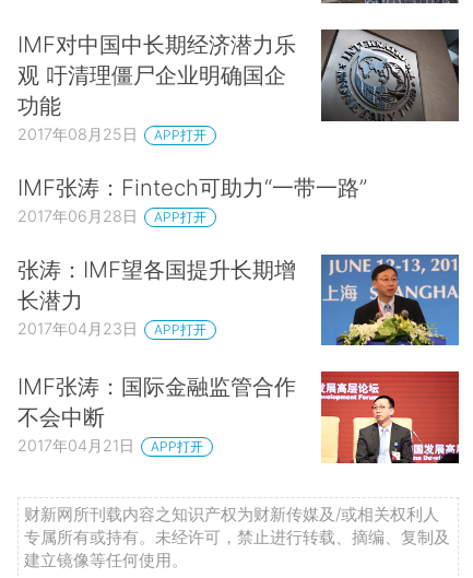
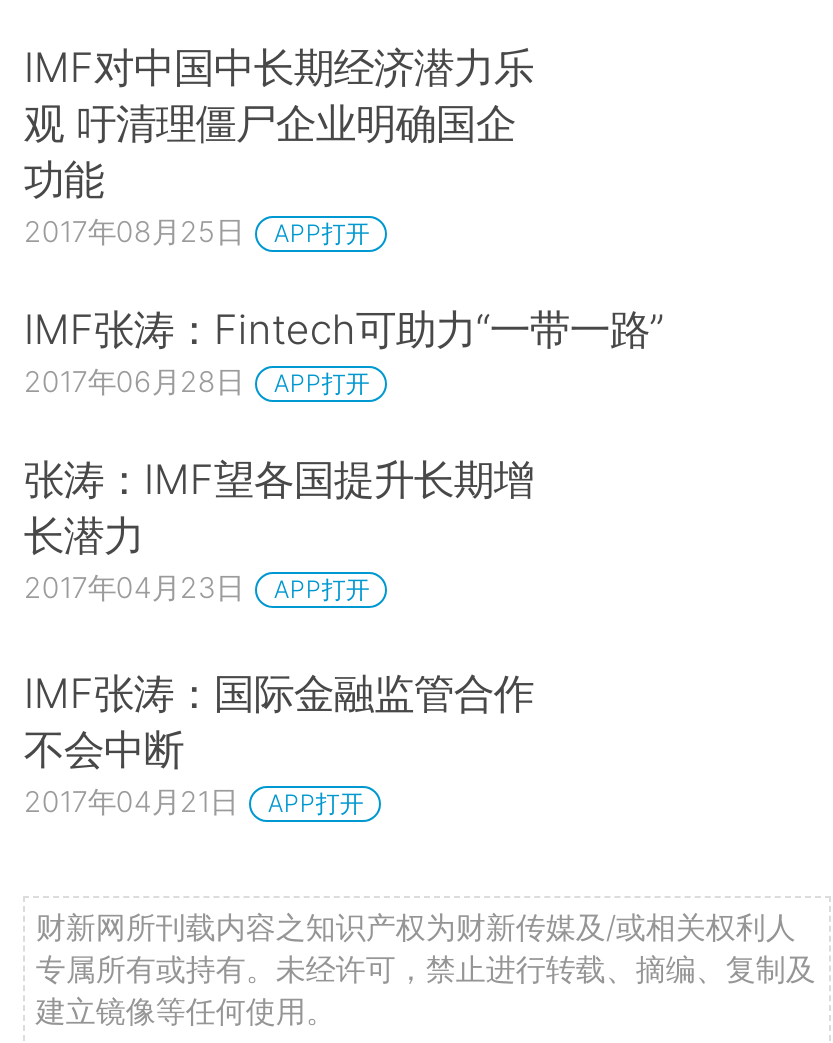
[320,28,460,122] [image] -> none
[320,253,460,346] [image] -> none
[320,370,460,464] [image] -> none

